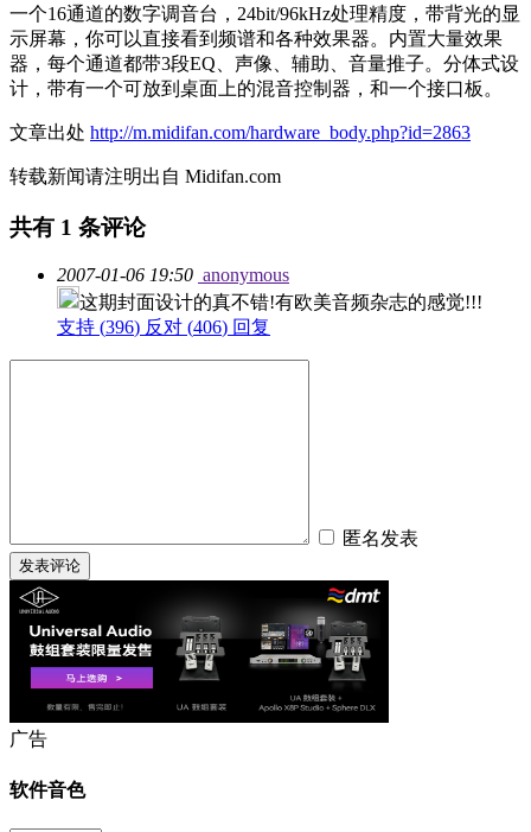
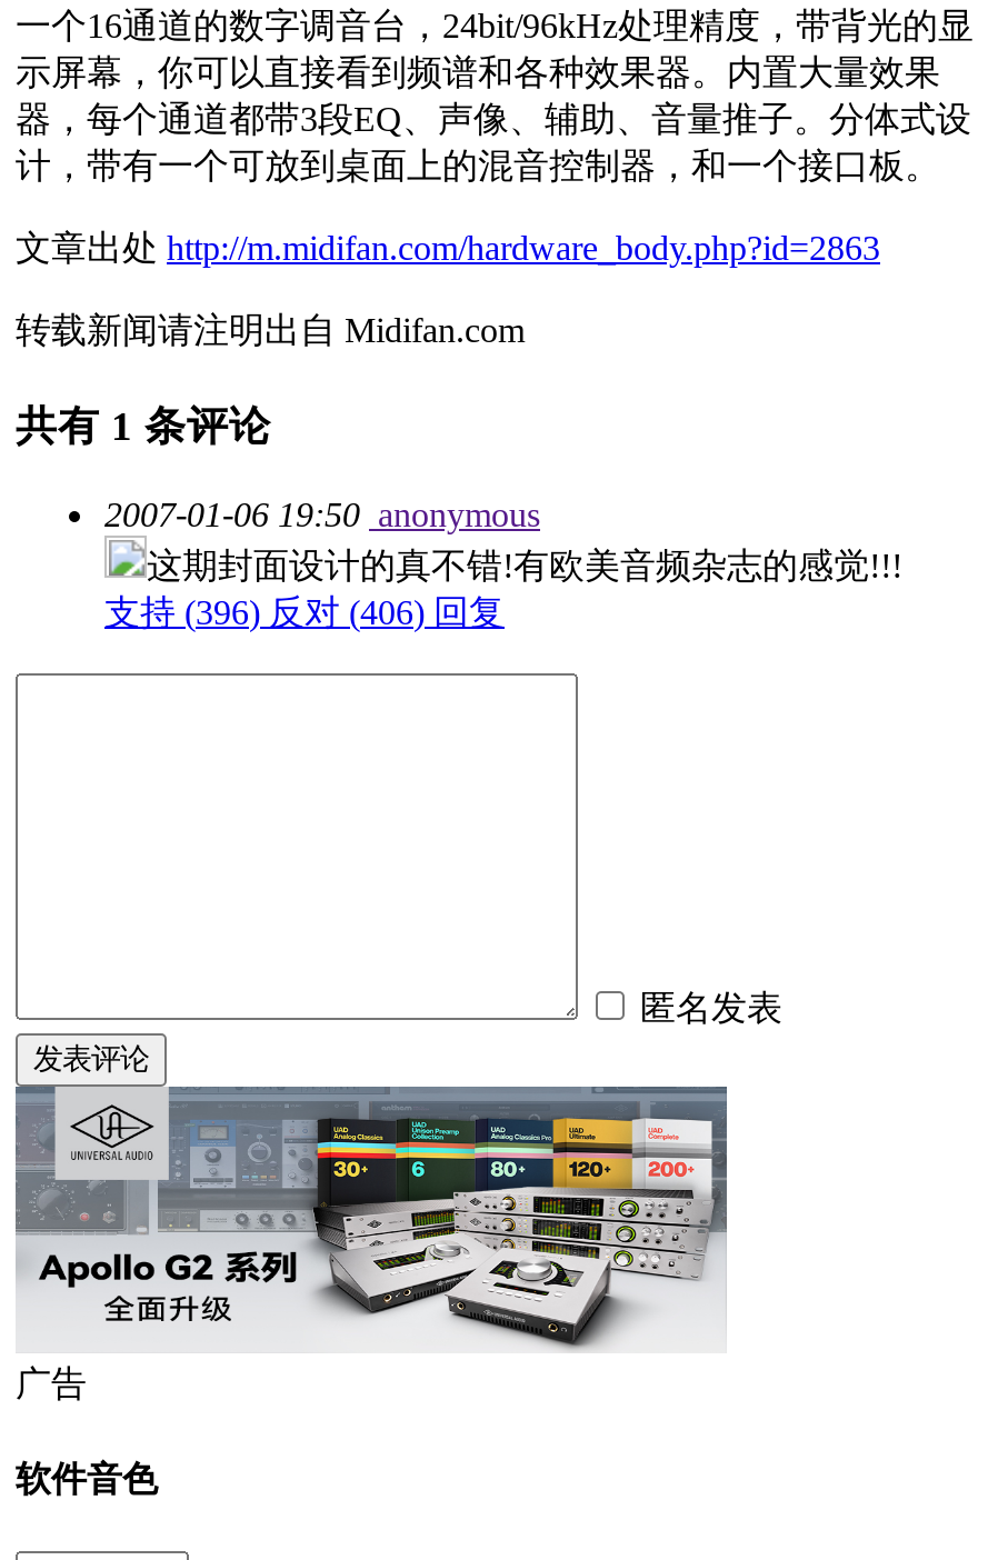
[8,579,390,724] [image] -> [13,1084,729,1353] [image]

